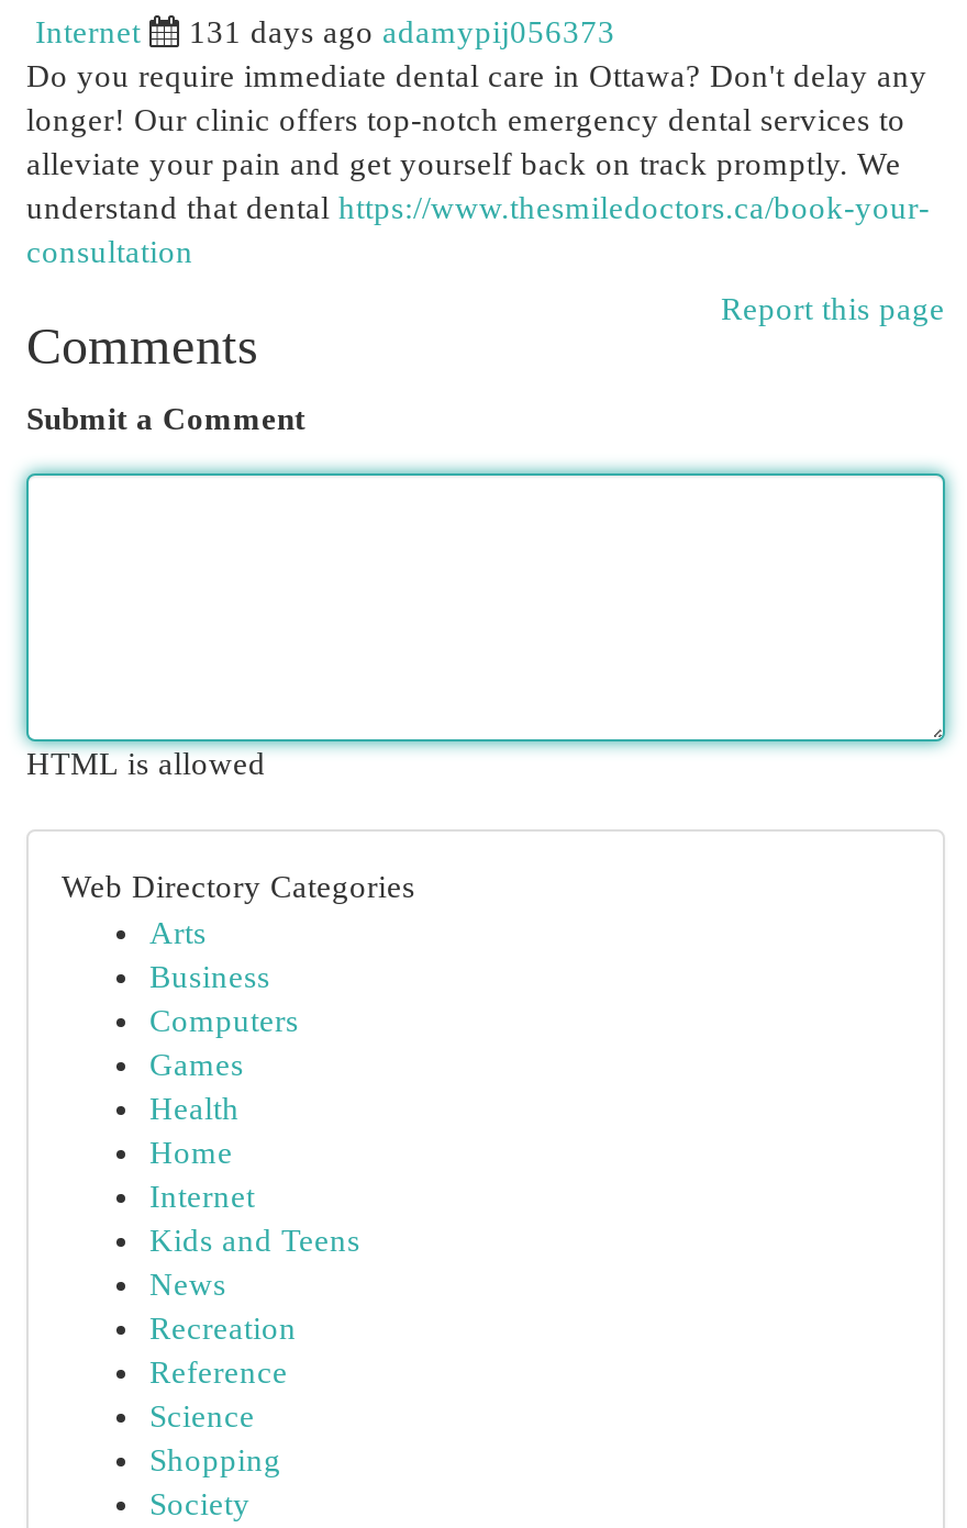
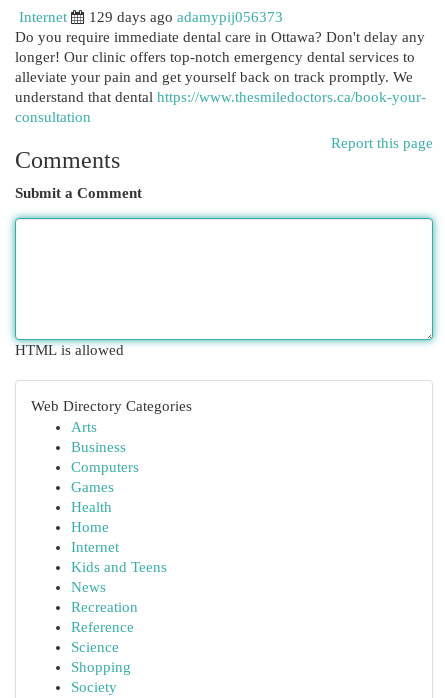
[189,14,615,49] 131 days ago adamypij056373 -> [89,9,283,25] 129 days ago adamypij056373

